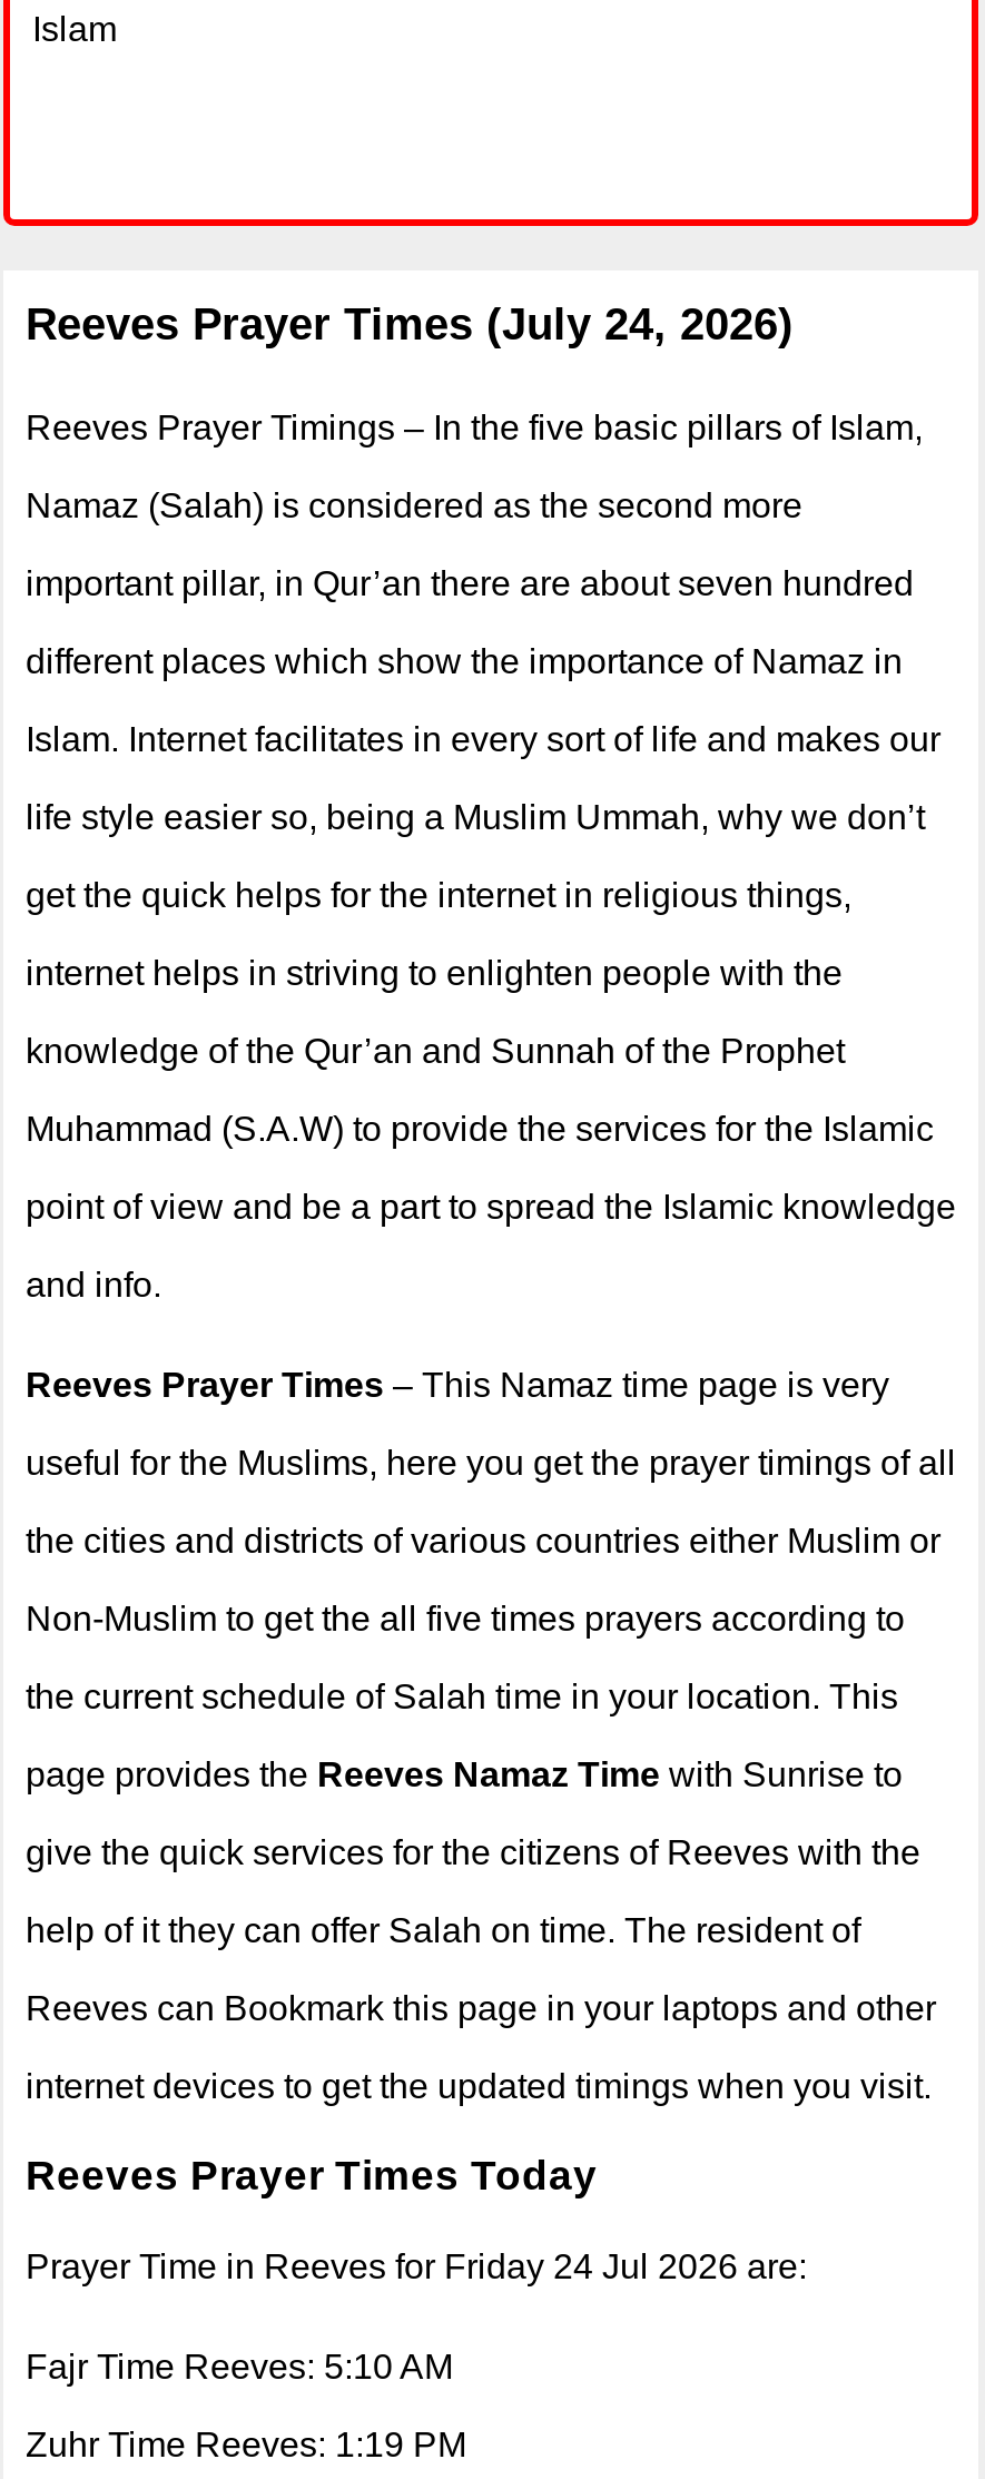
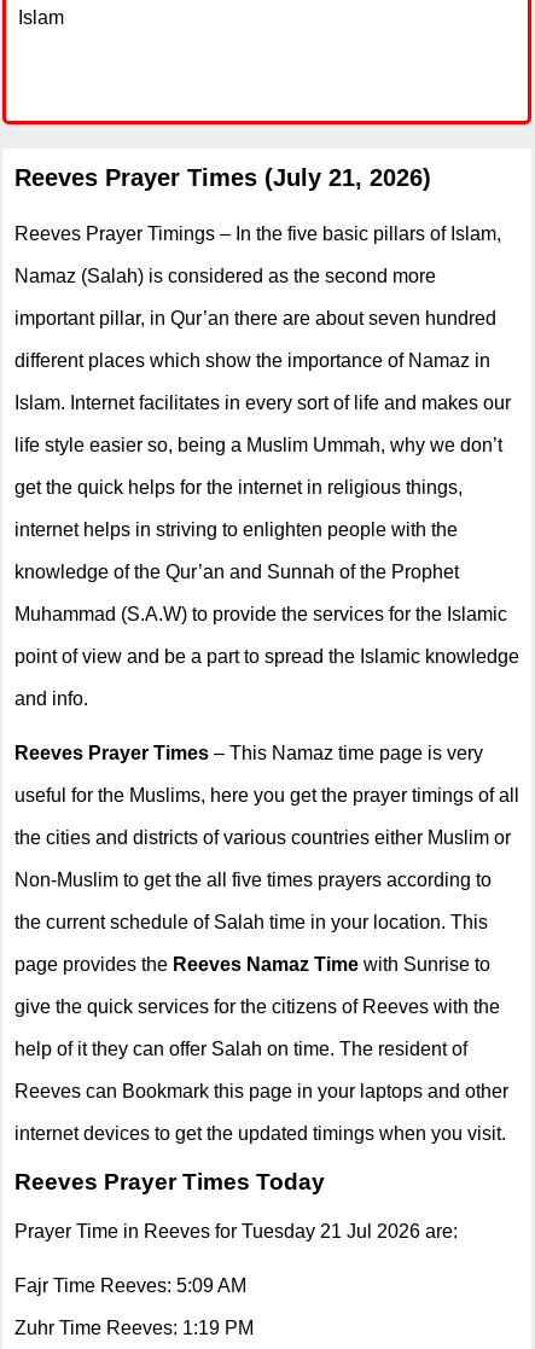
[26,299,794,348] Reeves Prayer Times (July 24, 2026) -> [14,164,431,191] Reeves Prayer Times (July 21, 2026)
[26,2247,807,2285] Prayer Time in Reeves for Friday 24 Jul 2026 are: -> [14,1221,458,1242] Prayer Time in Reeves for Tuesday 21 Jul 2026 are:
[26,2348,453,2385] Fajr Time Reeves: 5:10 AM -> [14,1275,246,1296] Fajr Time Reeves: 5:09 AM

